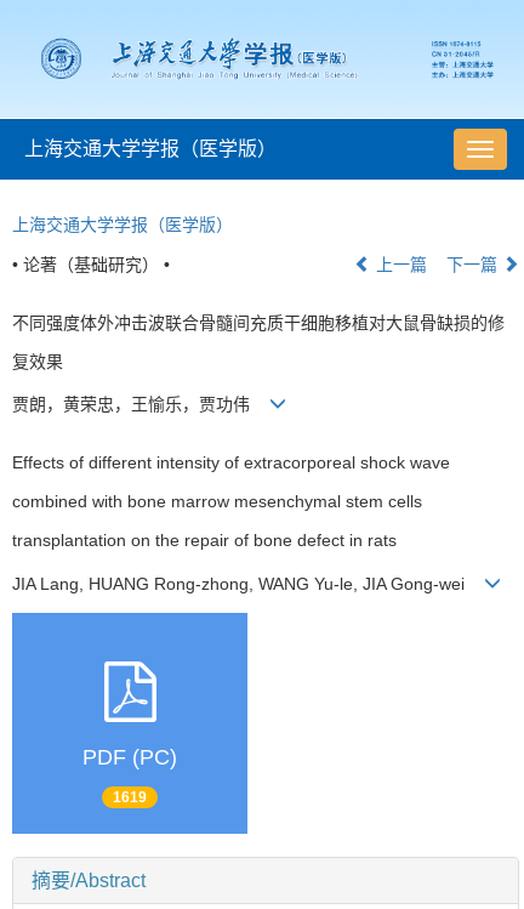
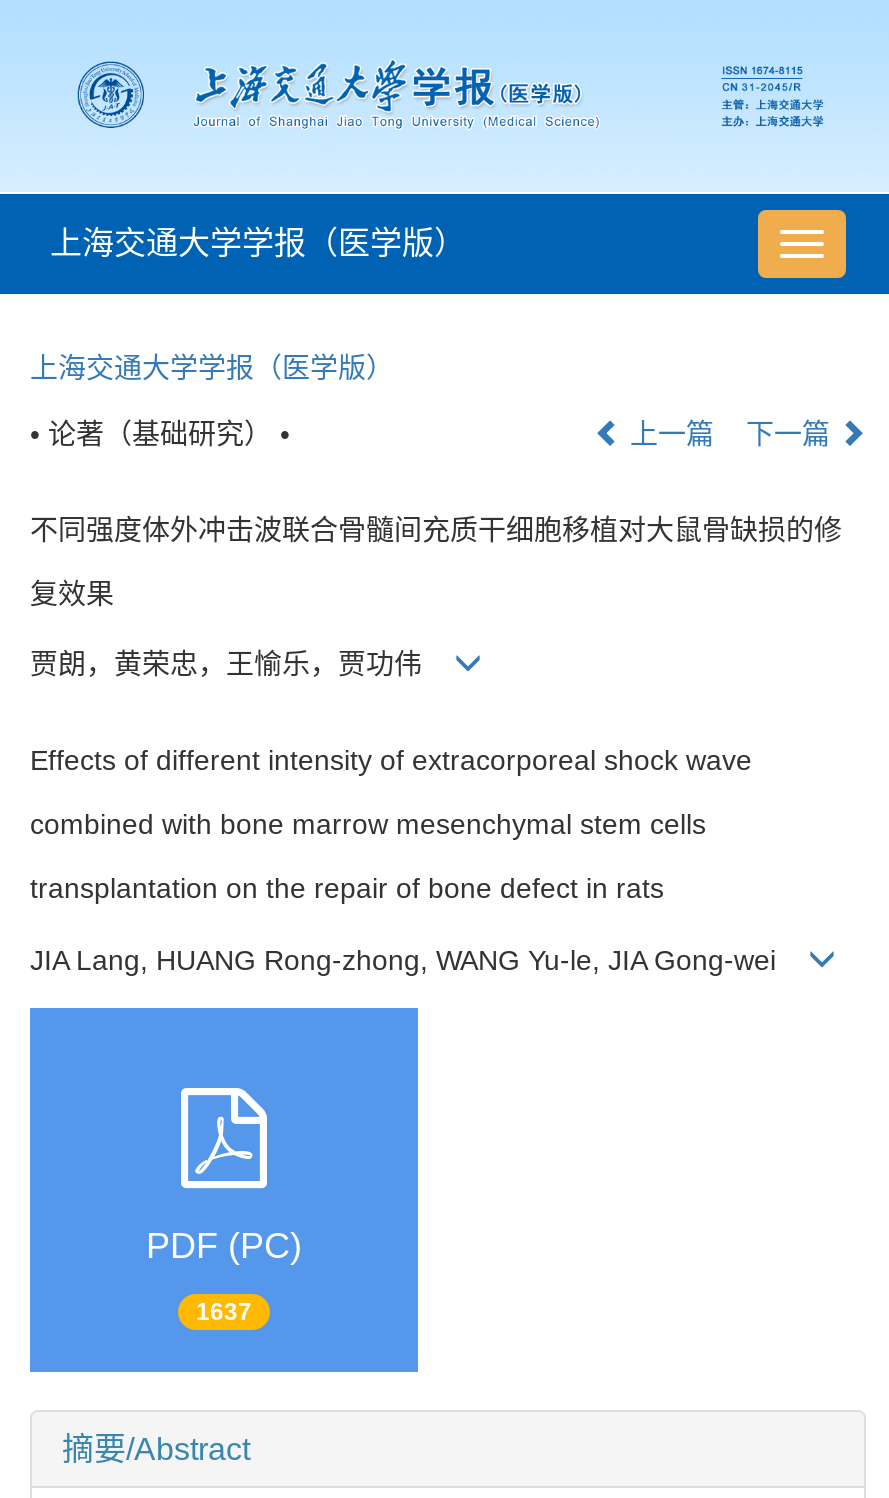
[113,788,147,805] 1619 -> [196,1297,252,1325] 1637

